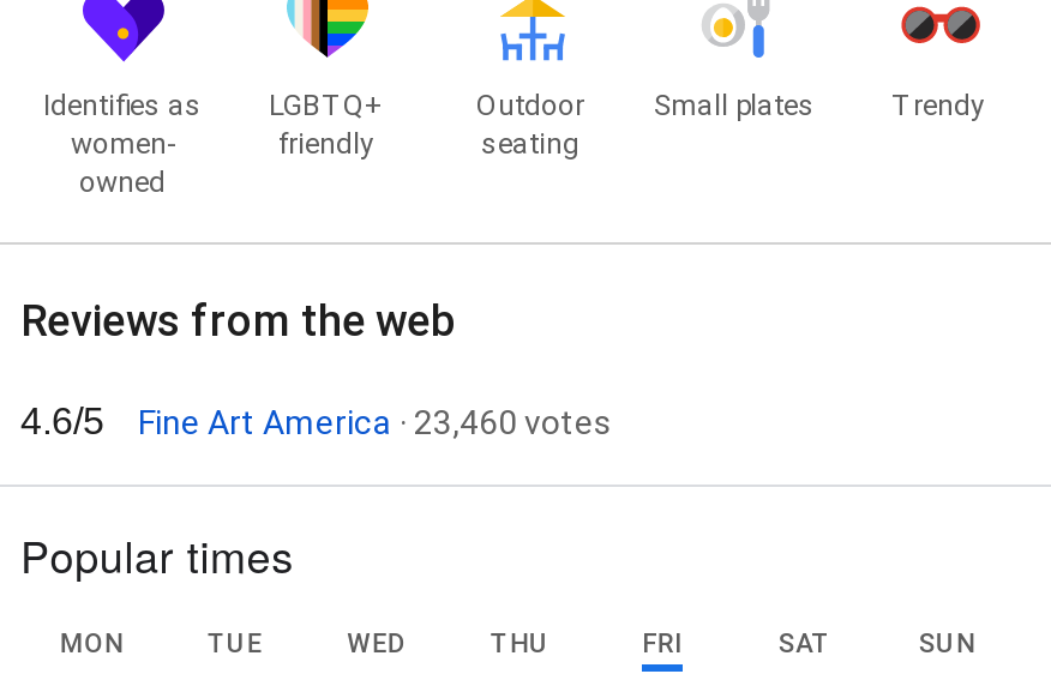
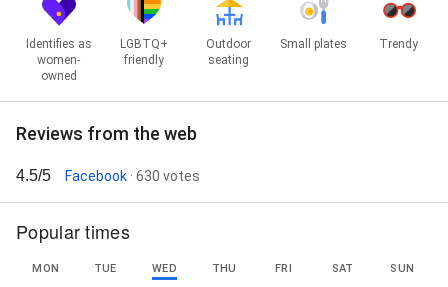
[20,401,613,442] 4.6/5 | Fine Art America · 23,460 votes -> [16,167,200,184] 4.5/5 | Facebook · 630 votes

